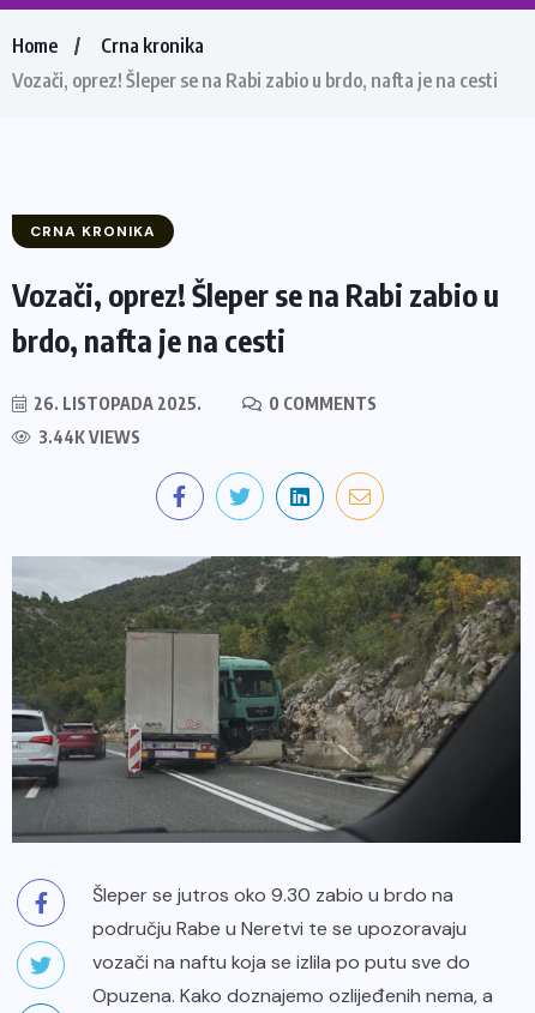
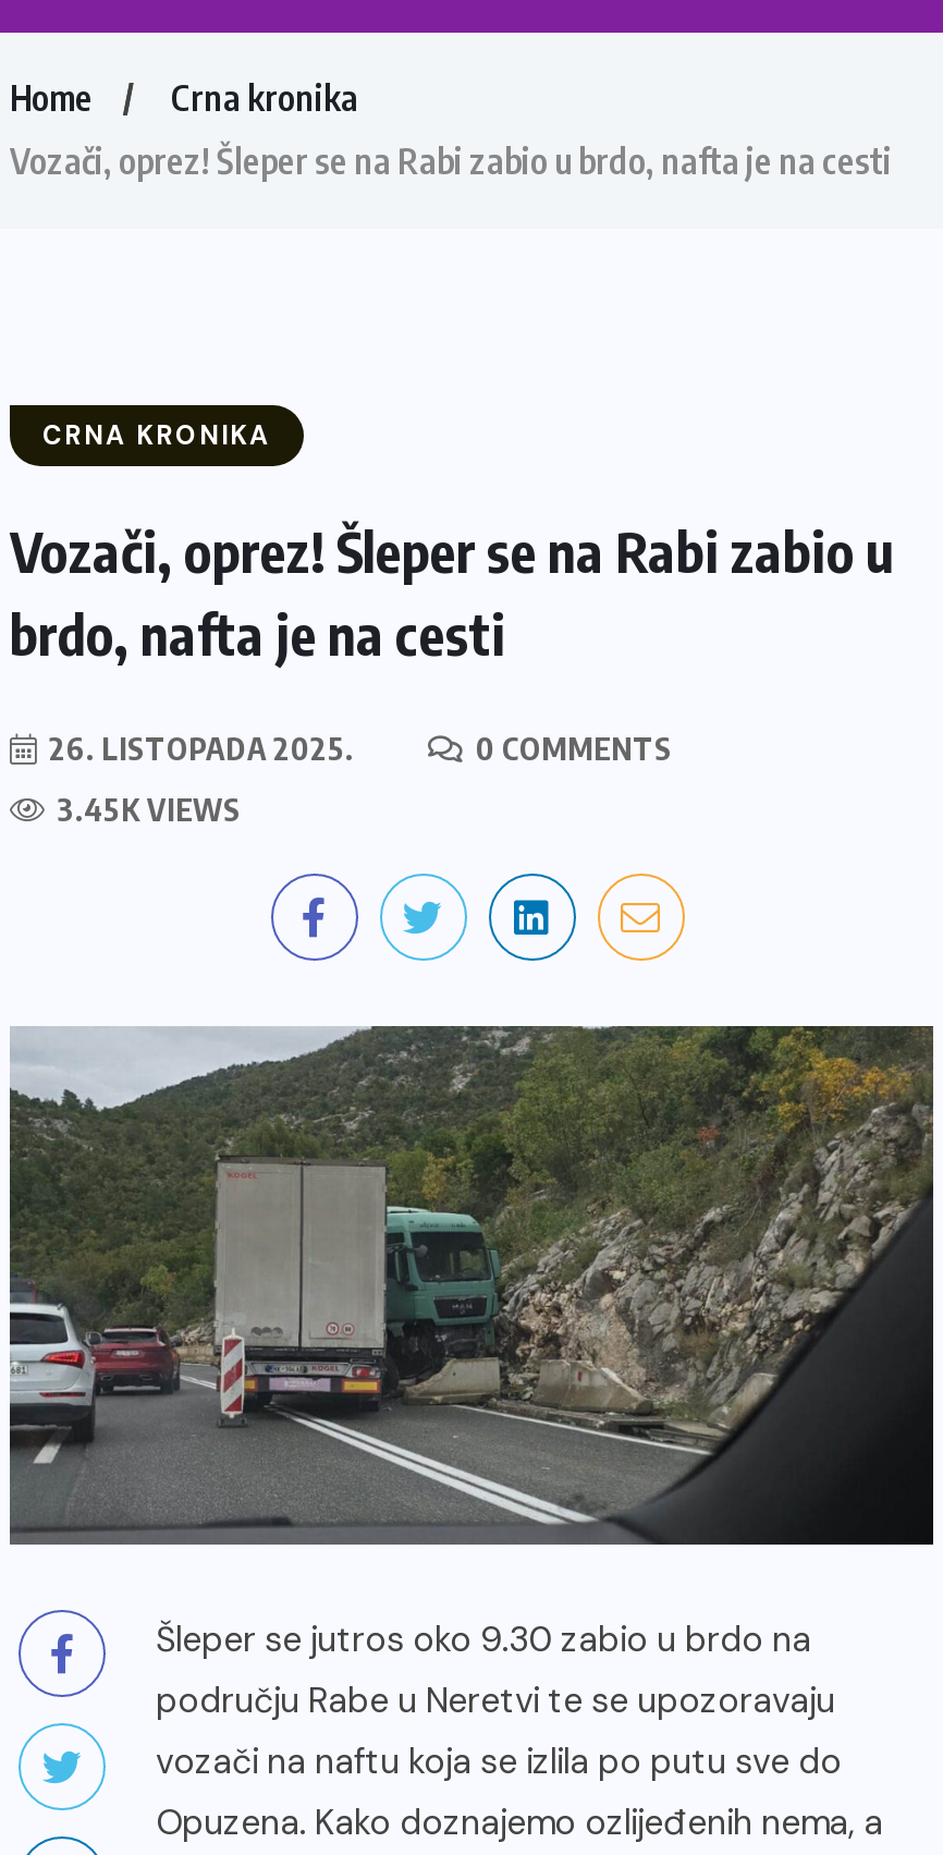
[35,427,140,447] 3.44K VIEWS -> [51,791,241,828] 3.45K VIEWS

